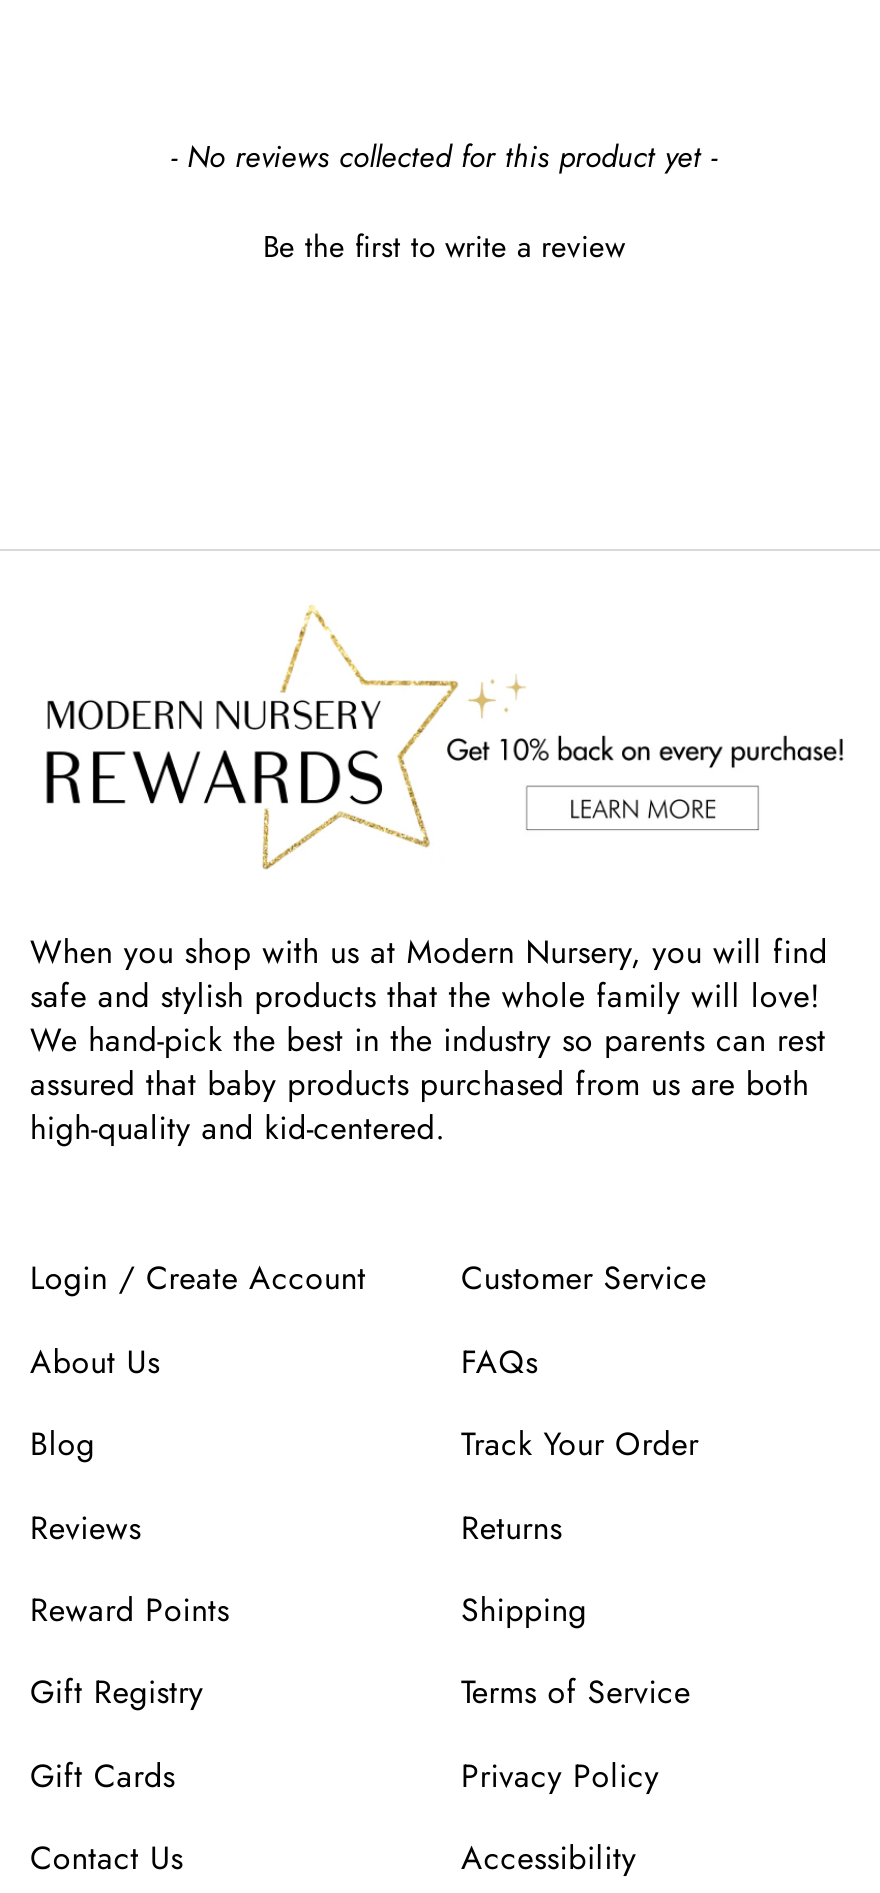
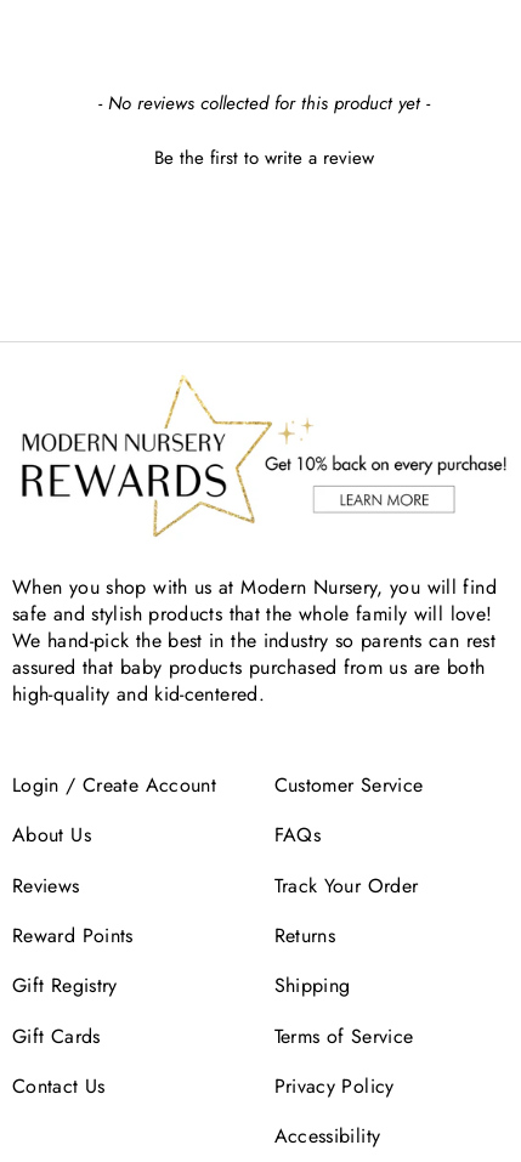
[30,1421,95,1467] Blog -> none
moved [30,1504,230,1881] -> [12,871,133,1100]: Reviews | Reward Points | Gift Registry | Gift Cards | Contact Us

